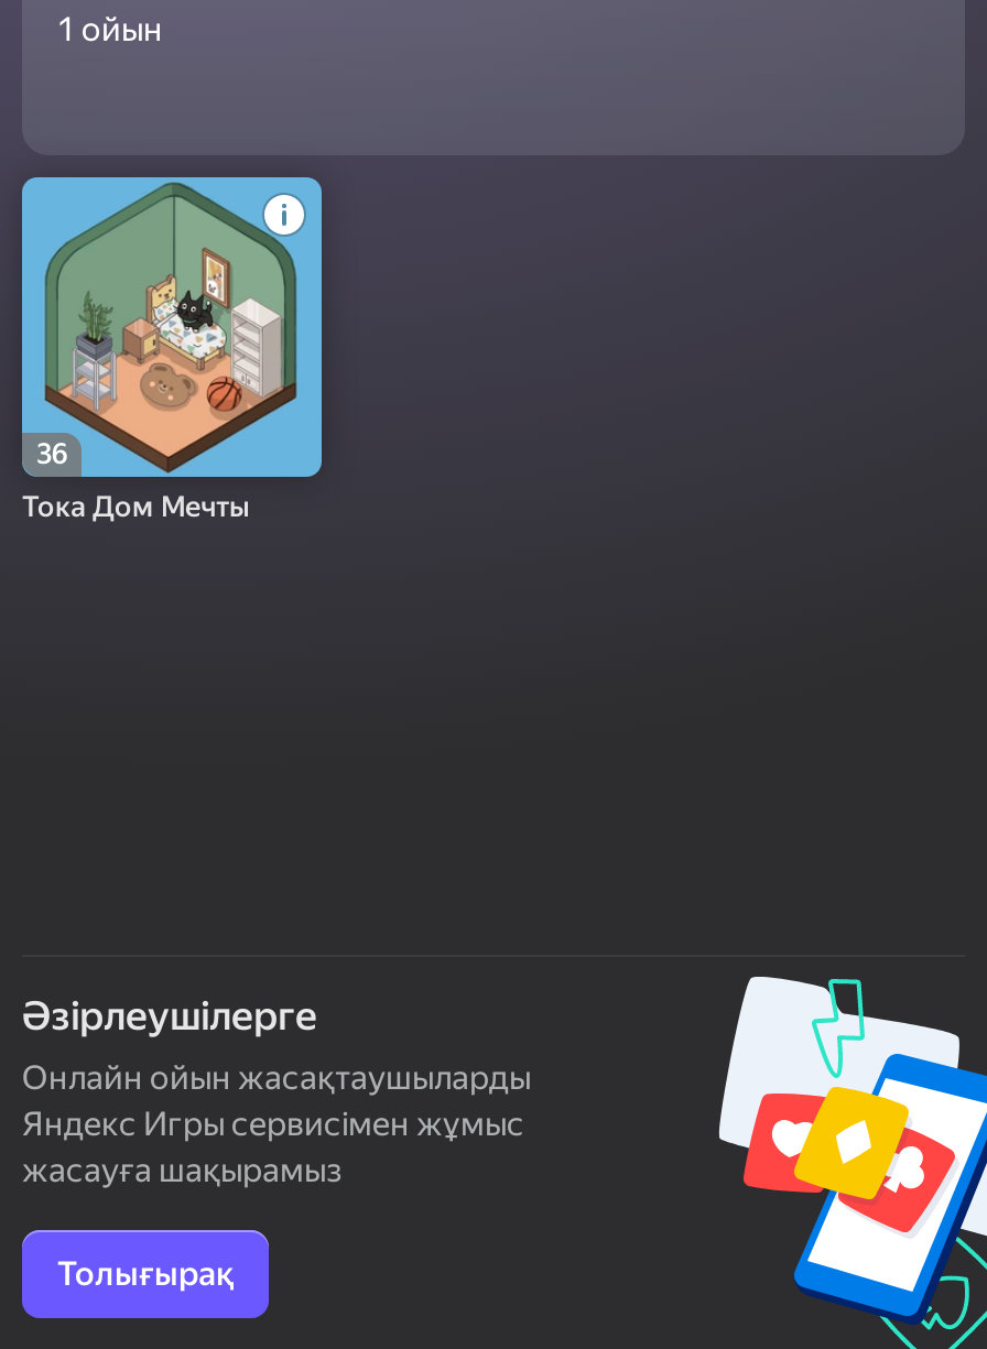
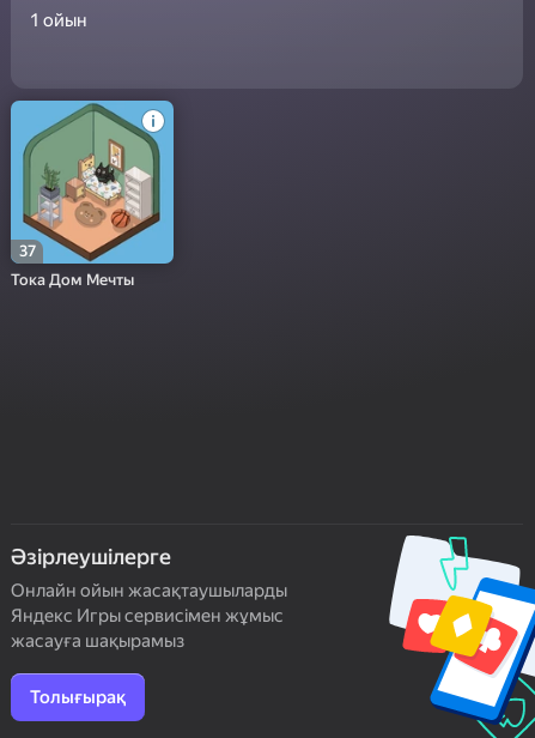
[36,437,67,470] 36 -> [19,242,35,260] 37

